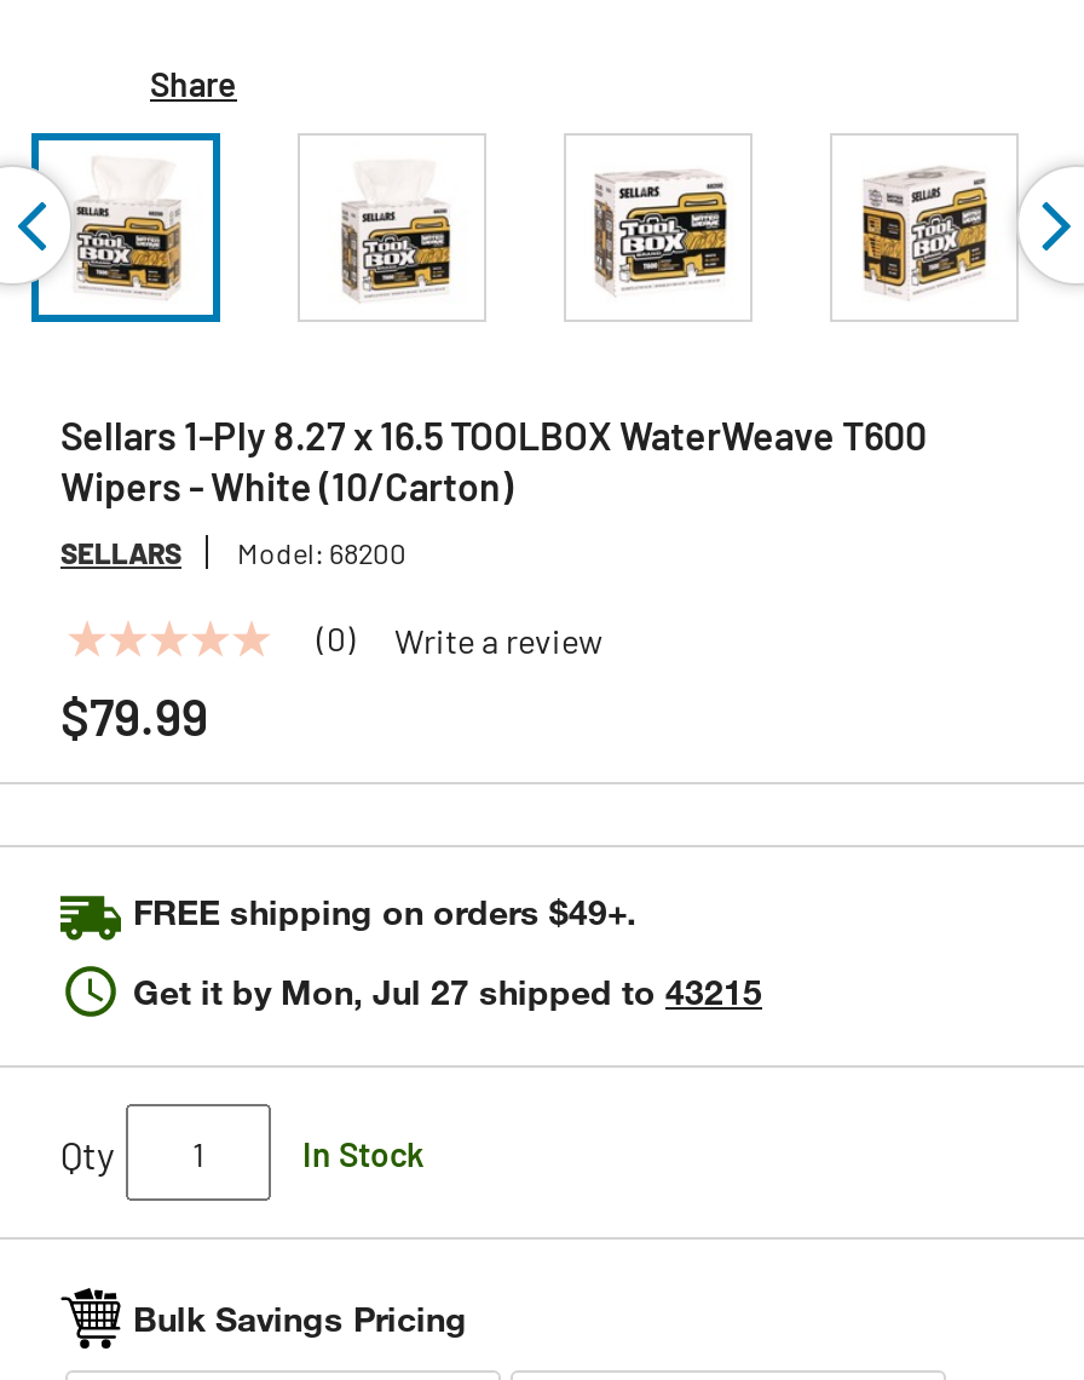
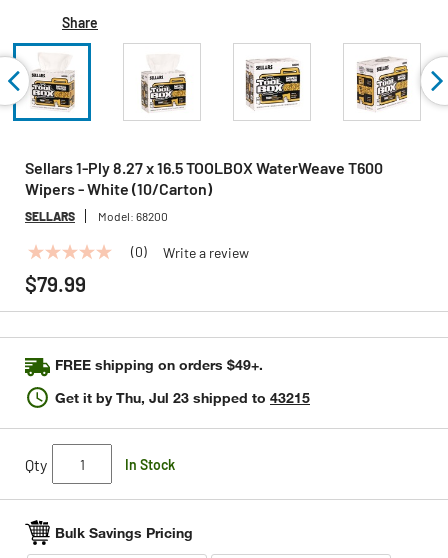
[133,971,762,1012] Get it by Mon, Jul 27 shipped to 43215 -> [55,389,310,406] Get it by Thu, Jul 23 shipped to 43215

